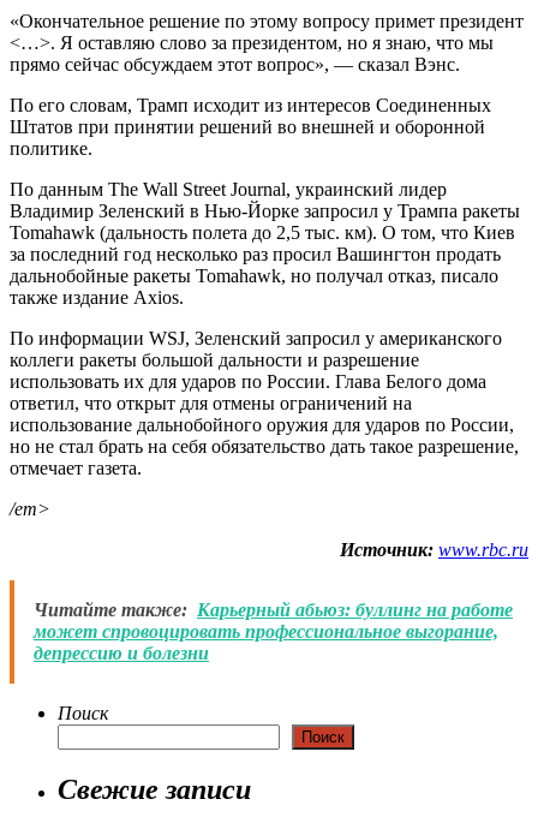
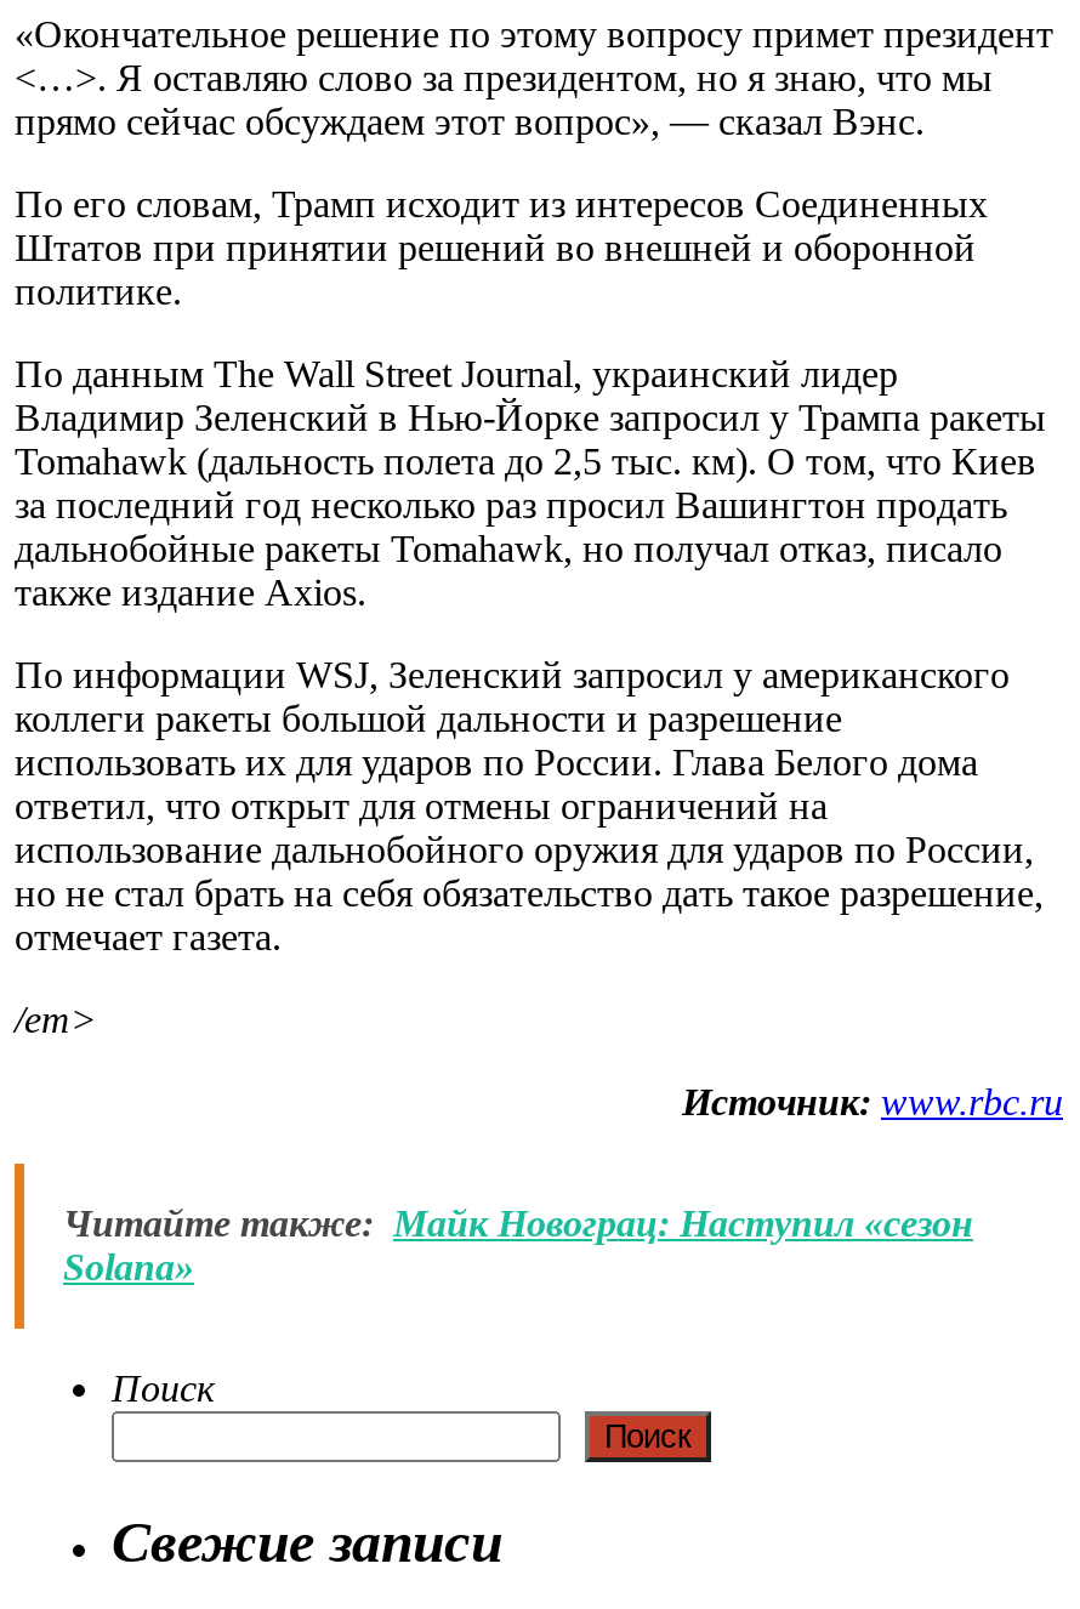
[34,599,513,663] Читайте также: Карьерный абьюз: буллинг на работе | может спровоцировать профессиональное выгорание, | депрессию и болезни -> [63,1202,973,1287] Читайте также: Майк Новограц: Наступил «сезон | Solana»

